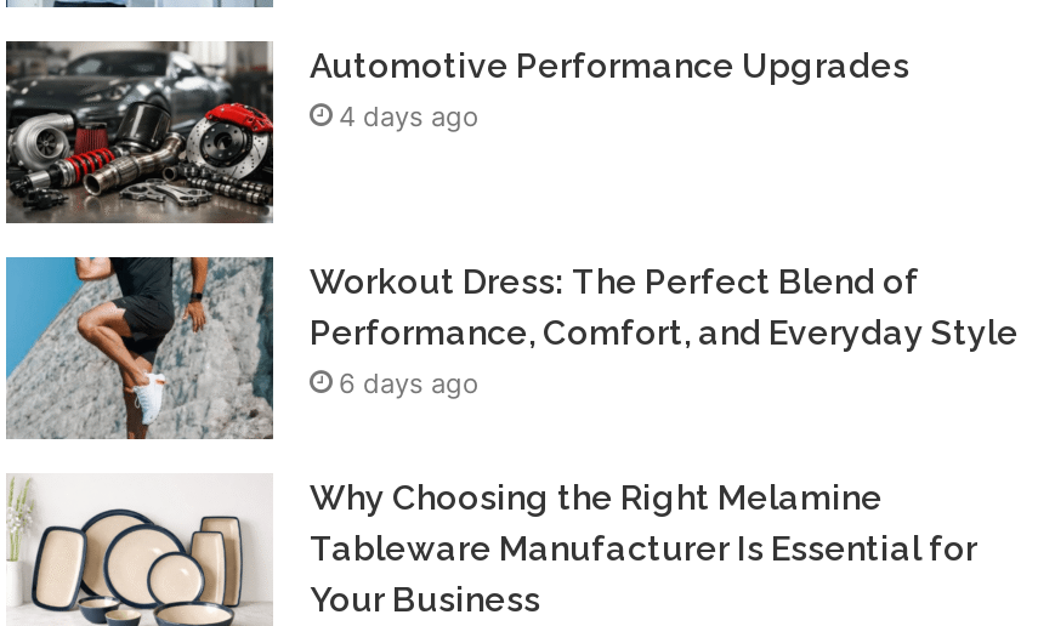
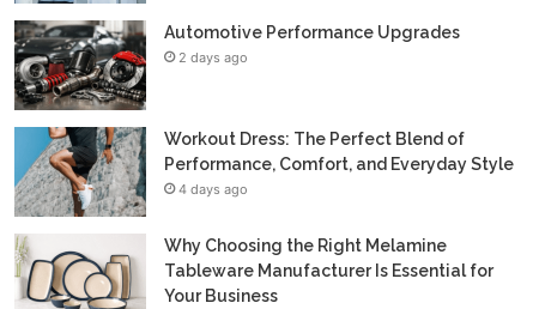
[339,99,480,133] 4 days ago -> [178,49,248,66] 2 days ago
[339,366,480,400] 6 days ago -> [178,181,248,197] 4 days ago

